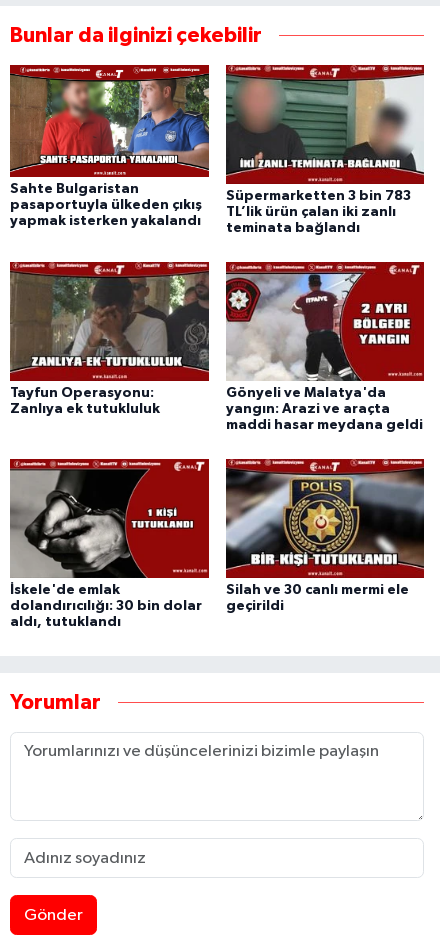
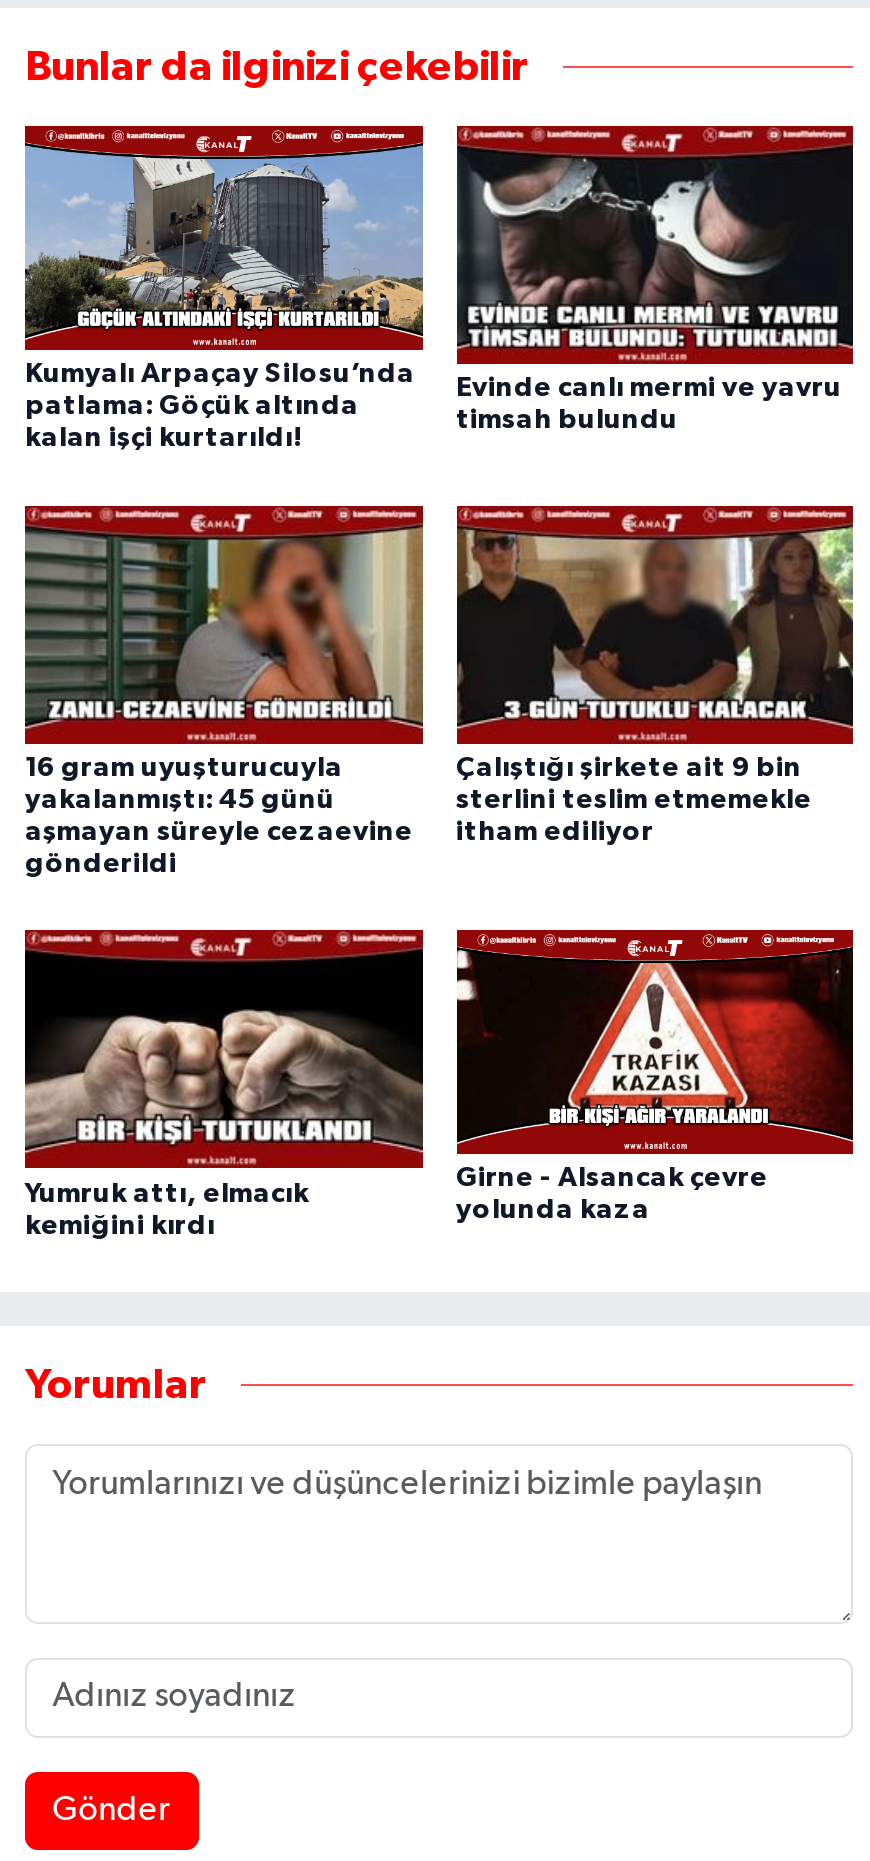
[225,68,424,235] [image] | Süpermarketten 3 bin 783 | TL’lik ürün çalan iki zanlı | teminata bağlandı -> [456,146,855,435] [image] | Evinde canlı mermi ve yavru | timsah bulundu
[9,74,210,228] [image] | Sahte Bulgaristan | pasaportuyla ülkeden çıkış | yapmak isterken yakalandı -> [25,146,423,452] [image] | Kumyalı Arpaçay Silosu’nda | patlama: Göçük altında | kalan işçi kurtarıldı!
[10,264,210,416] [image] | Tayfun Operasyonu: | Zanlıya ek tutukluluk -> [25,508,423,878] [image] | 16 gram uyuşturucuyla | yakalanmıştı: 45 günü | aşmayan süreyle cezaevine | gönderildi
[225,265,425,432] [image] | Gönyeli ve Malatya'da | yangın: Arazi ve araçta | maddi hasar meydana geldi -> [455,506,855,846] [image] | Çalıştığı şirkete ait 9 bin | sterlini teslim etmemekle | itham ediliyor
[9,458,210,629] [image] | İskele'de emlak | dolandırıcılığı: 30 bin dolar | aldı, tutuklandı -> [23,914,425,1239] [image] | Yumruk attı, elmacık | kemiğini kırdı
[225,458,425,613] [image] | Silah ve 30 canlı mermi ele | geçirildi -> [455,914,855,1224] [image] | Girne - Alsancak çevre | yolunda kaza

